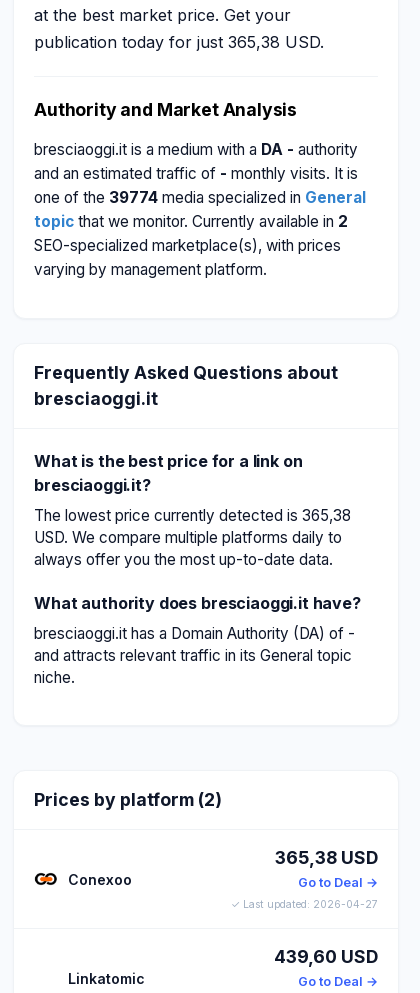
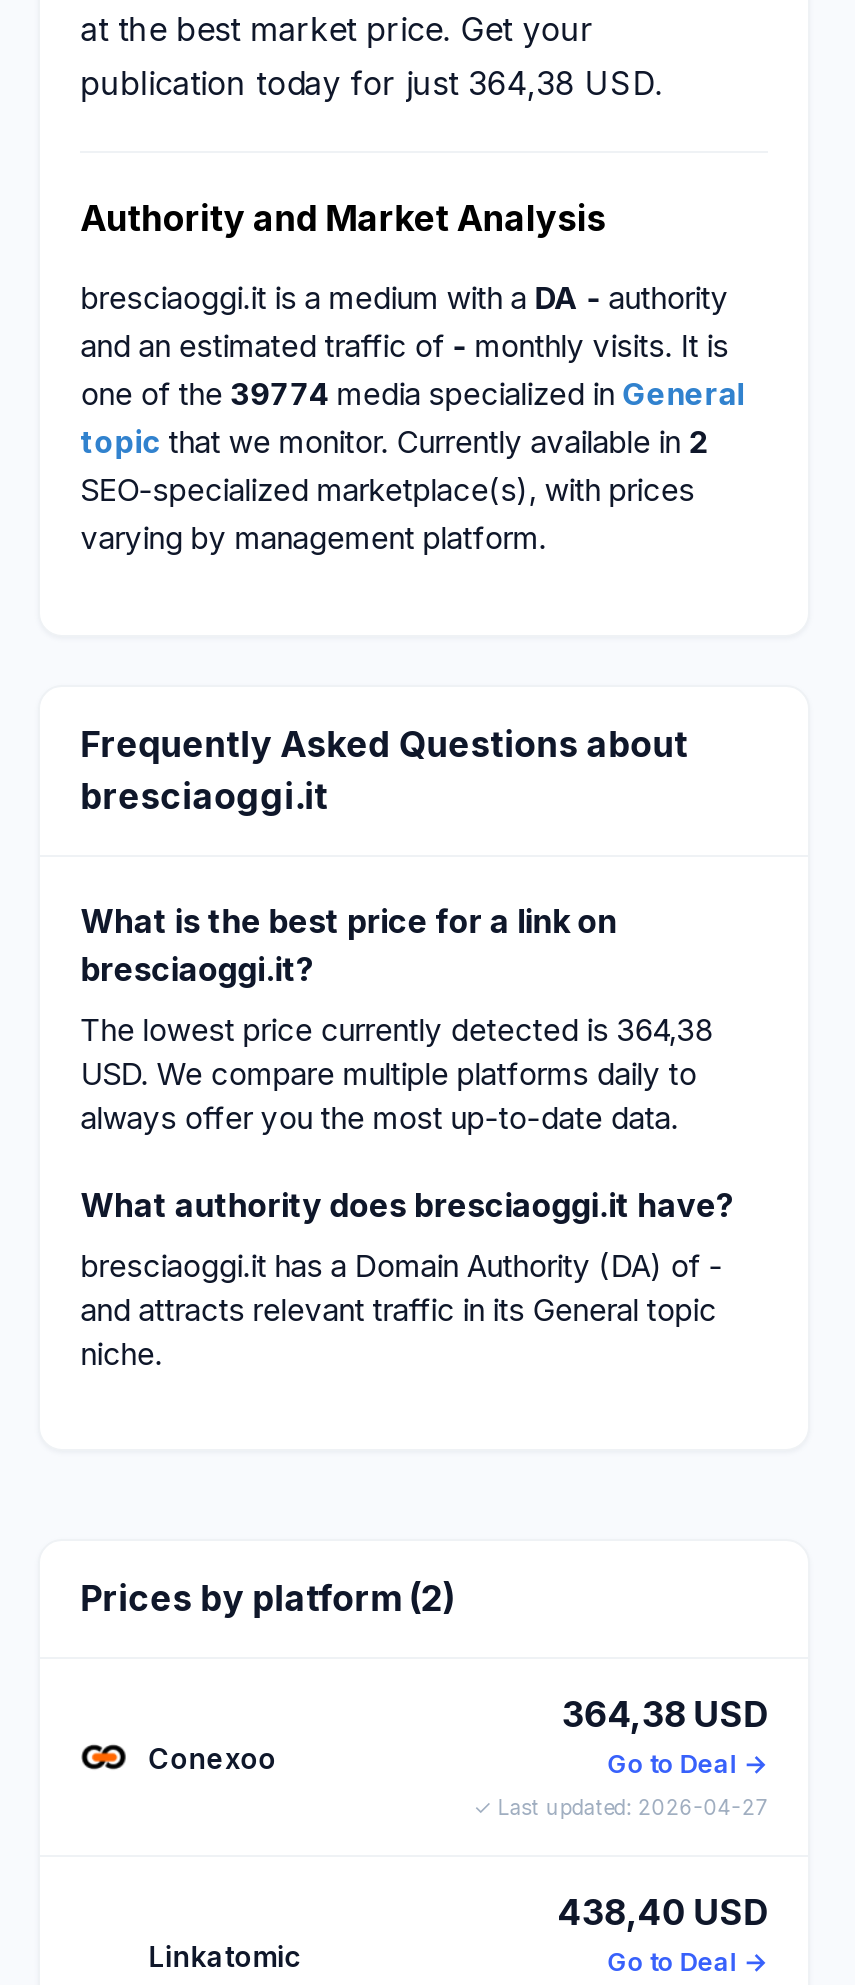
[34,32,324,52] publication today for just 365,38 USD. -> [80,63,662,103] publication today for just 364,38 USD.
[34,506,351,525] The lowest price currently detected is 365,38 -> [80,1011,712,1049] The lowest price currently detected is 364,38
[275,847,378,868] 365,38 USD -> [562,1693,768,1735] 364,38 USD
[274,946,378,967] 439,60 USD -> [558,1891,768,1933] 438,40 USD

